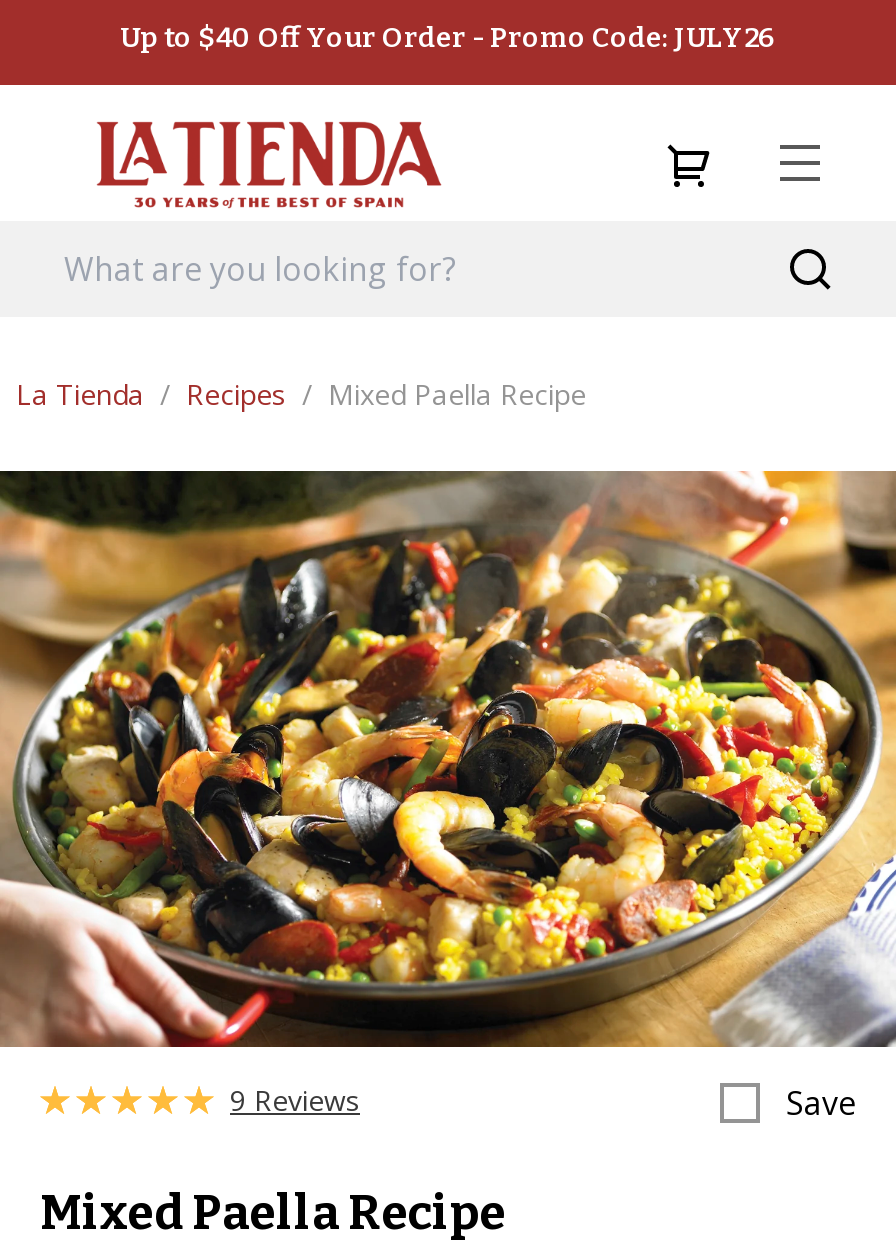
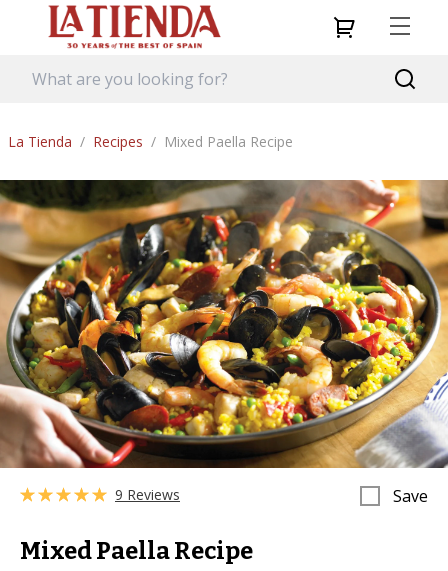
[120,20,776,54] Up to $40 Off Your Order - Promo Code: JULY26 -> none

